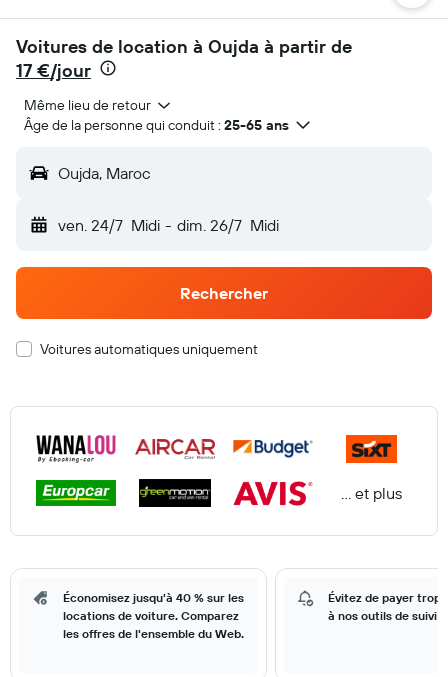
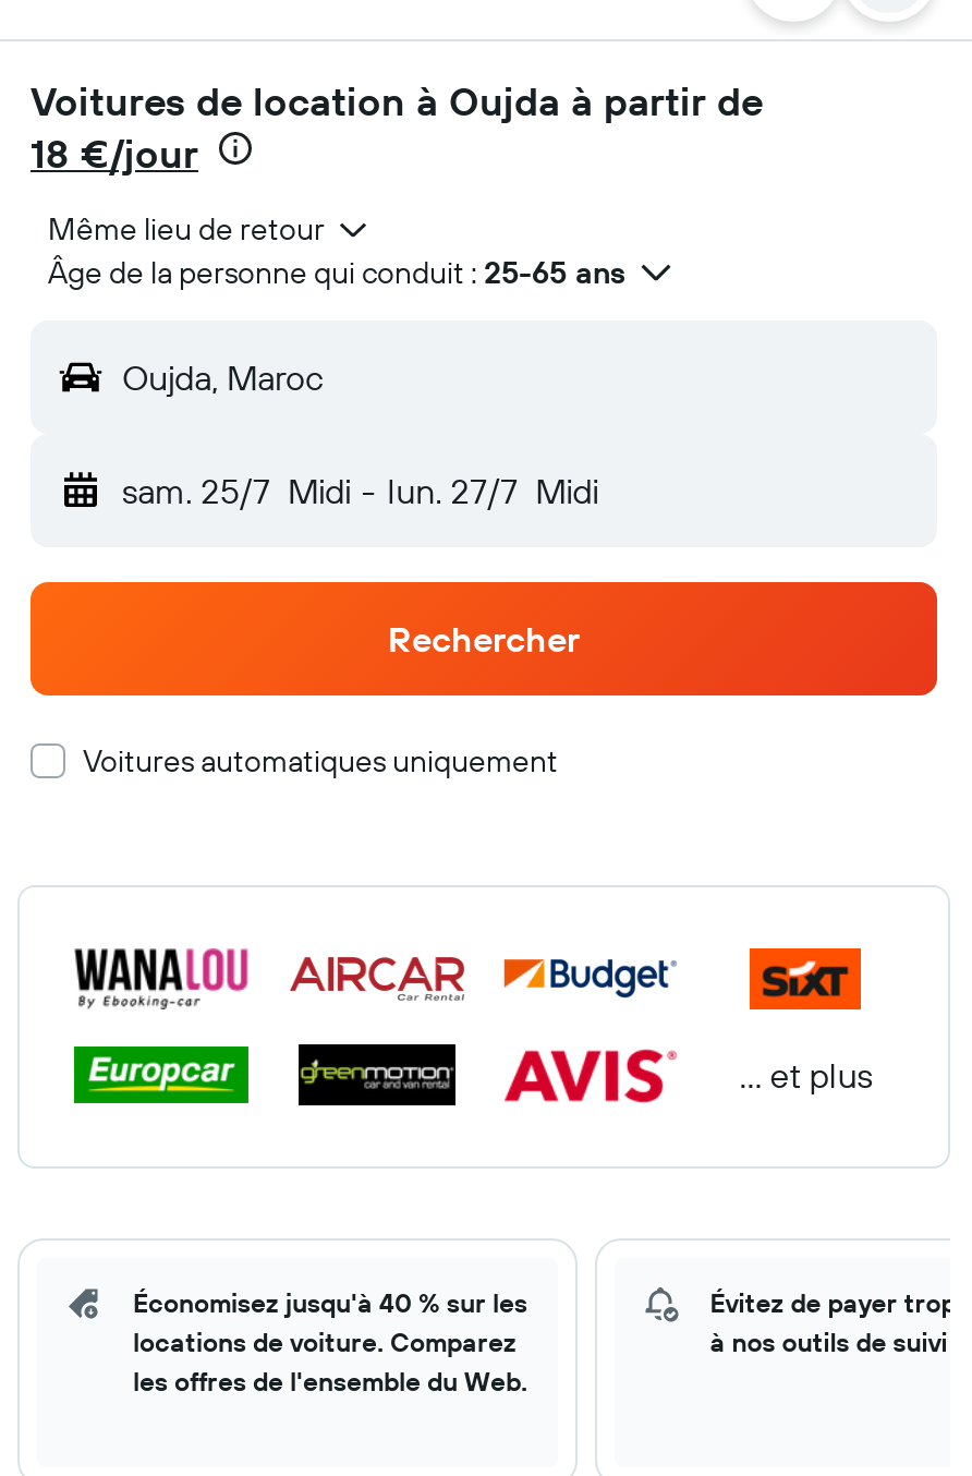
[16,59,91,82] 17 €/jour -> [31,129,198,179] 18 €/jour
[58,215,279,235] ven. 24/7 Midi - dim. 26/7 Midi -> [122,469,598,512] sam. 25/7 Midi - lun. 27/7 Midi

